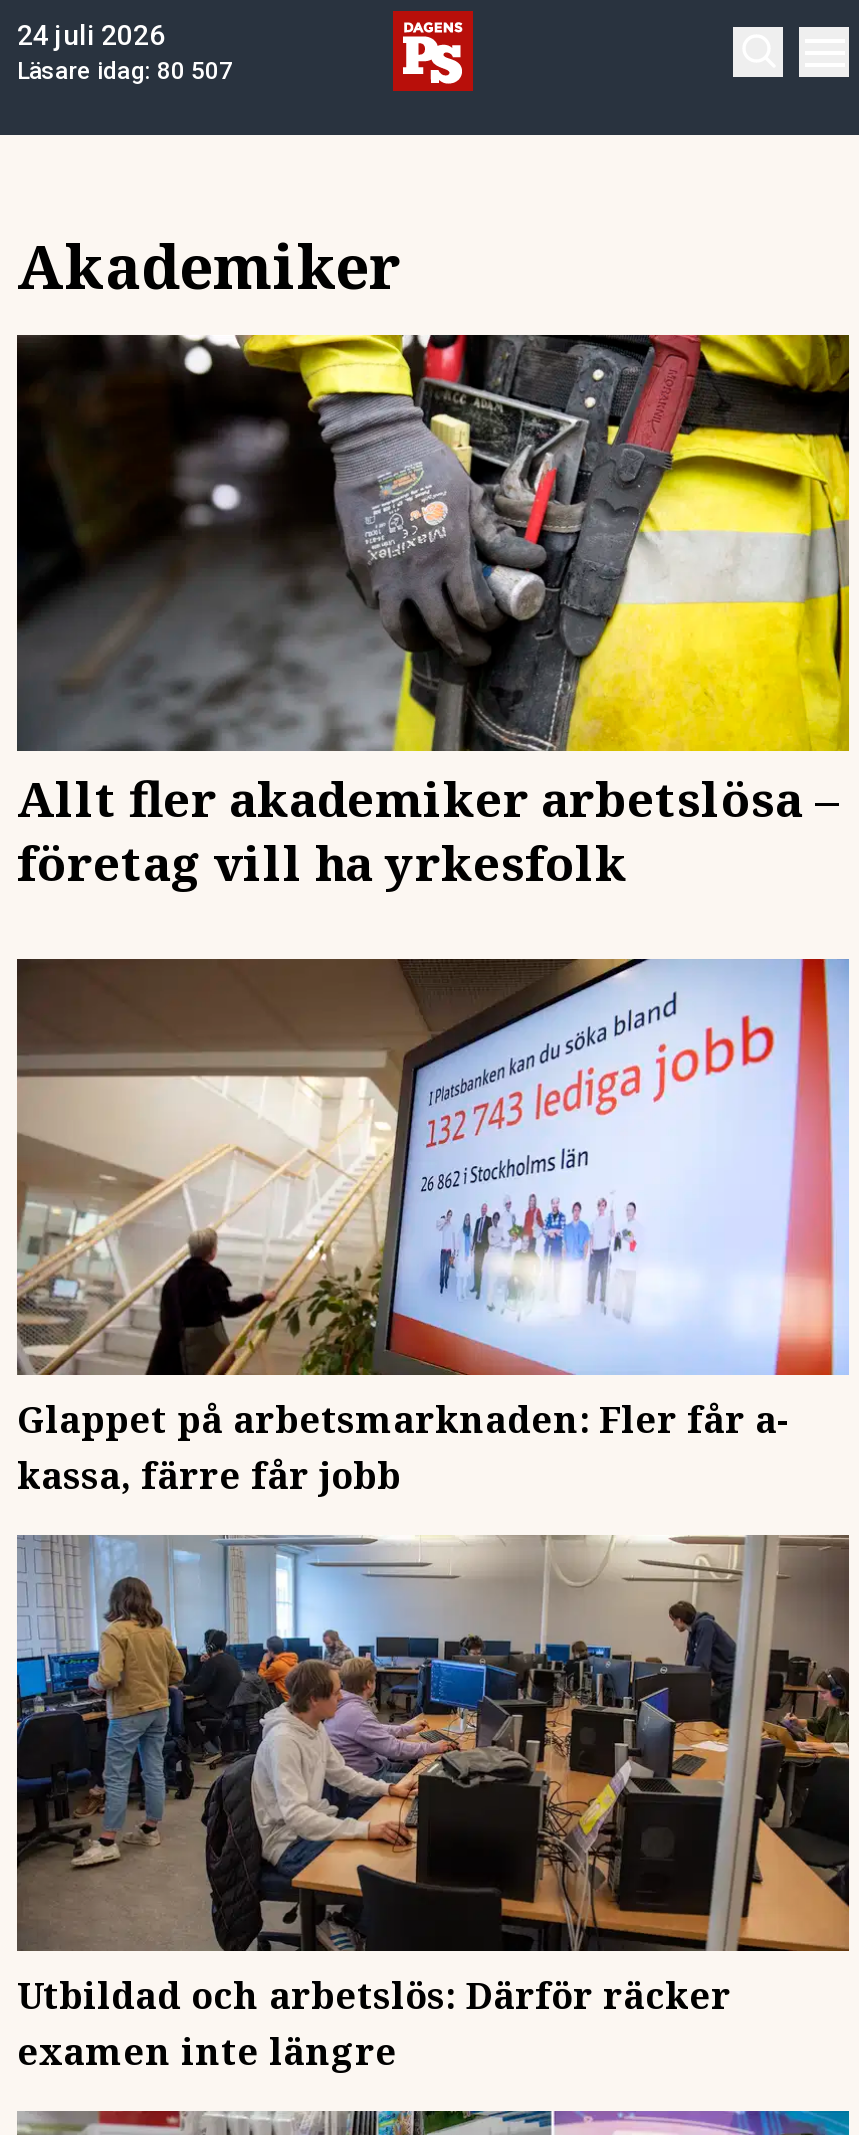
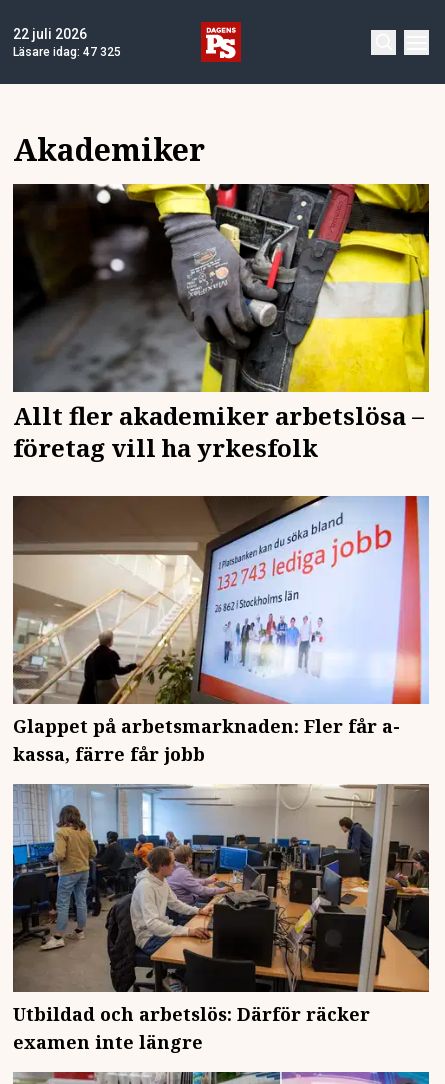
[17,19,165,51] 24 juli 2026 -> [13,26,87,42] 22 juli 2026
[17,57,233,85] Läsare idag: 80 507 -> [13,45,121,59] Läsare idag: 47 325

